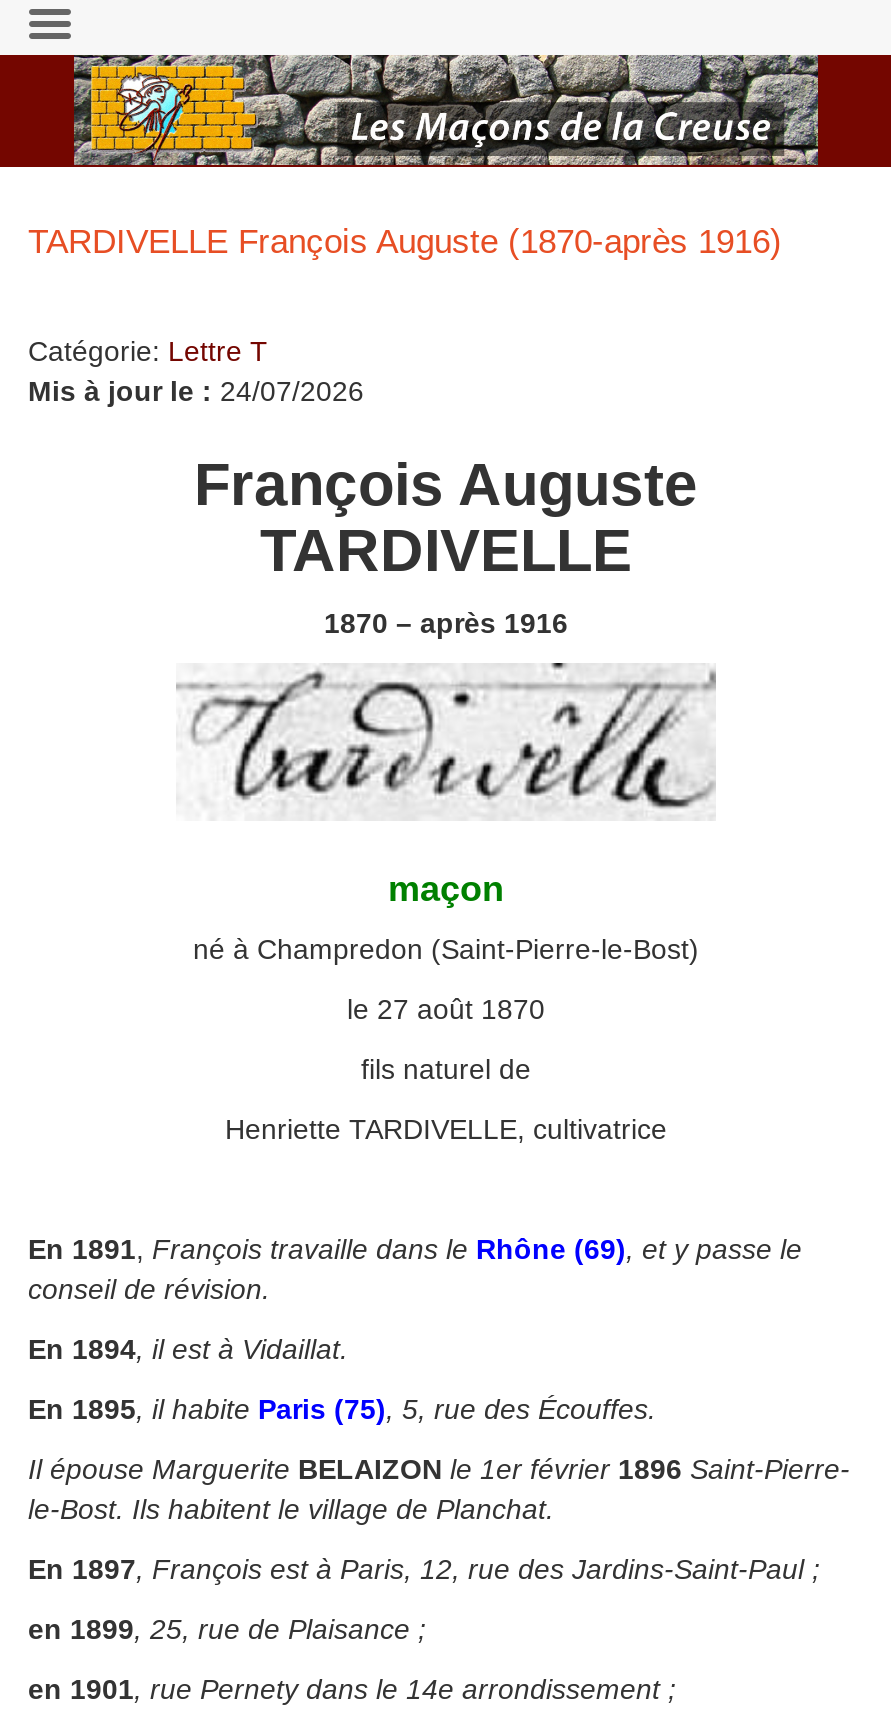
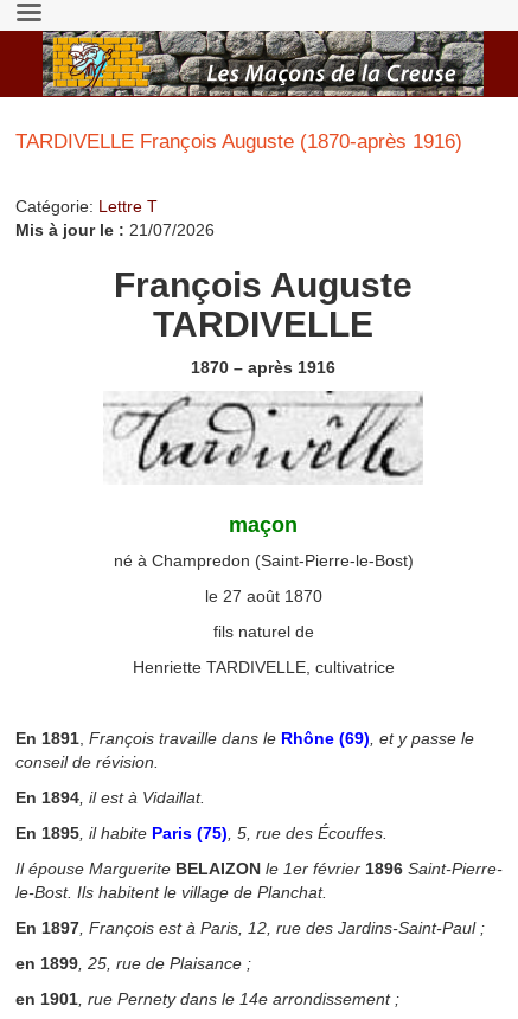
[28,375,364,407] Mis à jour le : 24/07/2026 -> [15,221,215,239] Mis à jour le : 21/07/2026

